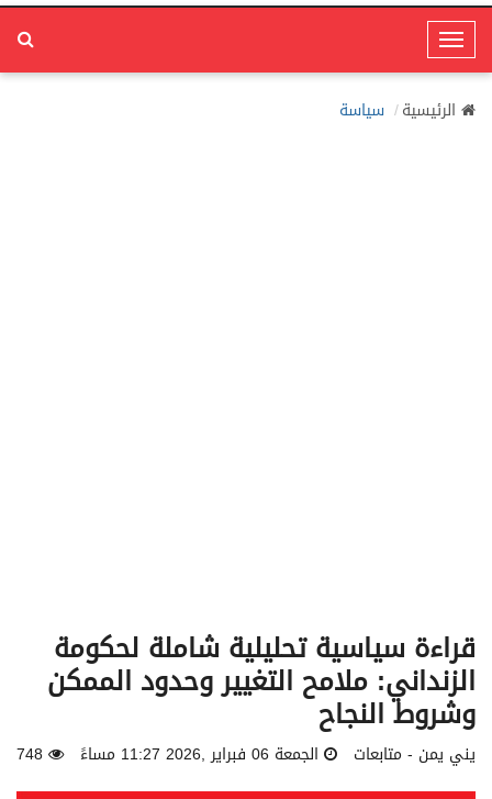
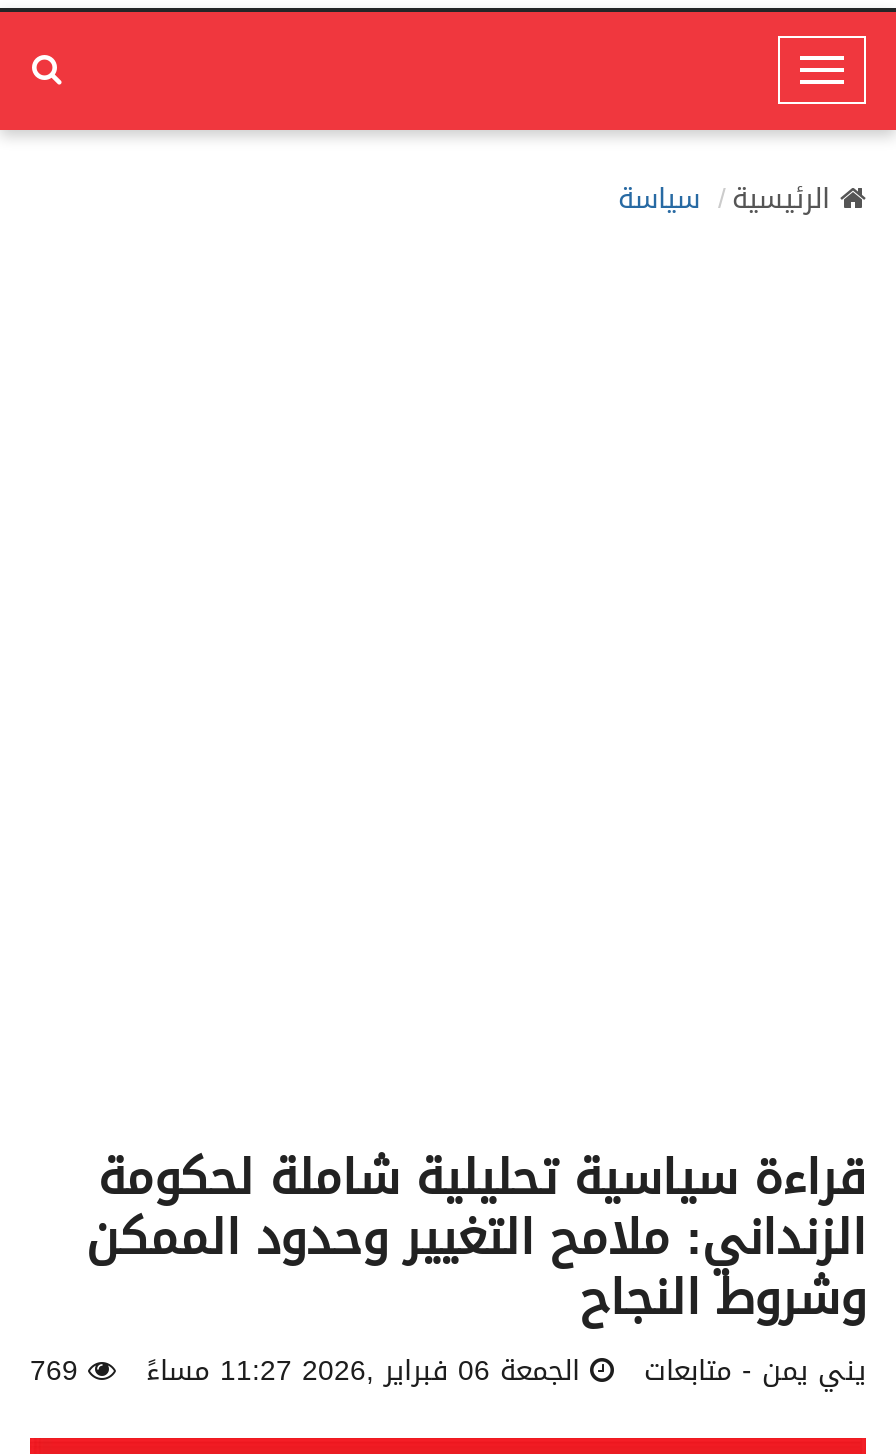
[16,740,43,769] 748 -> [30,1344,78,1398] 769

